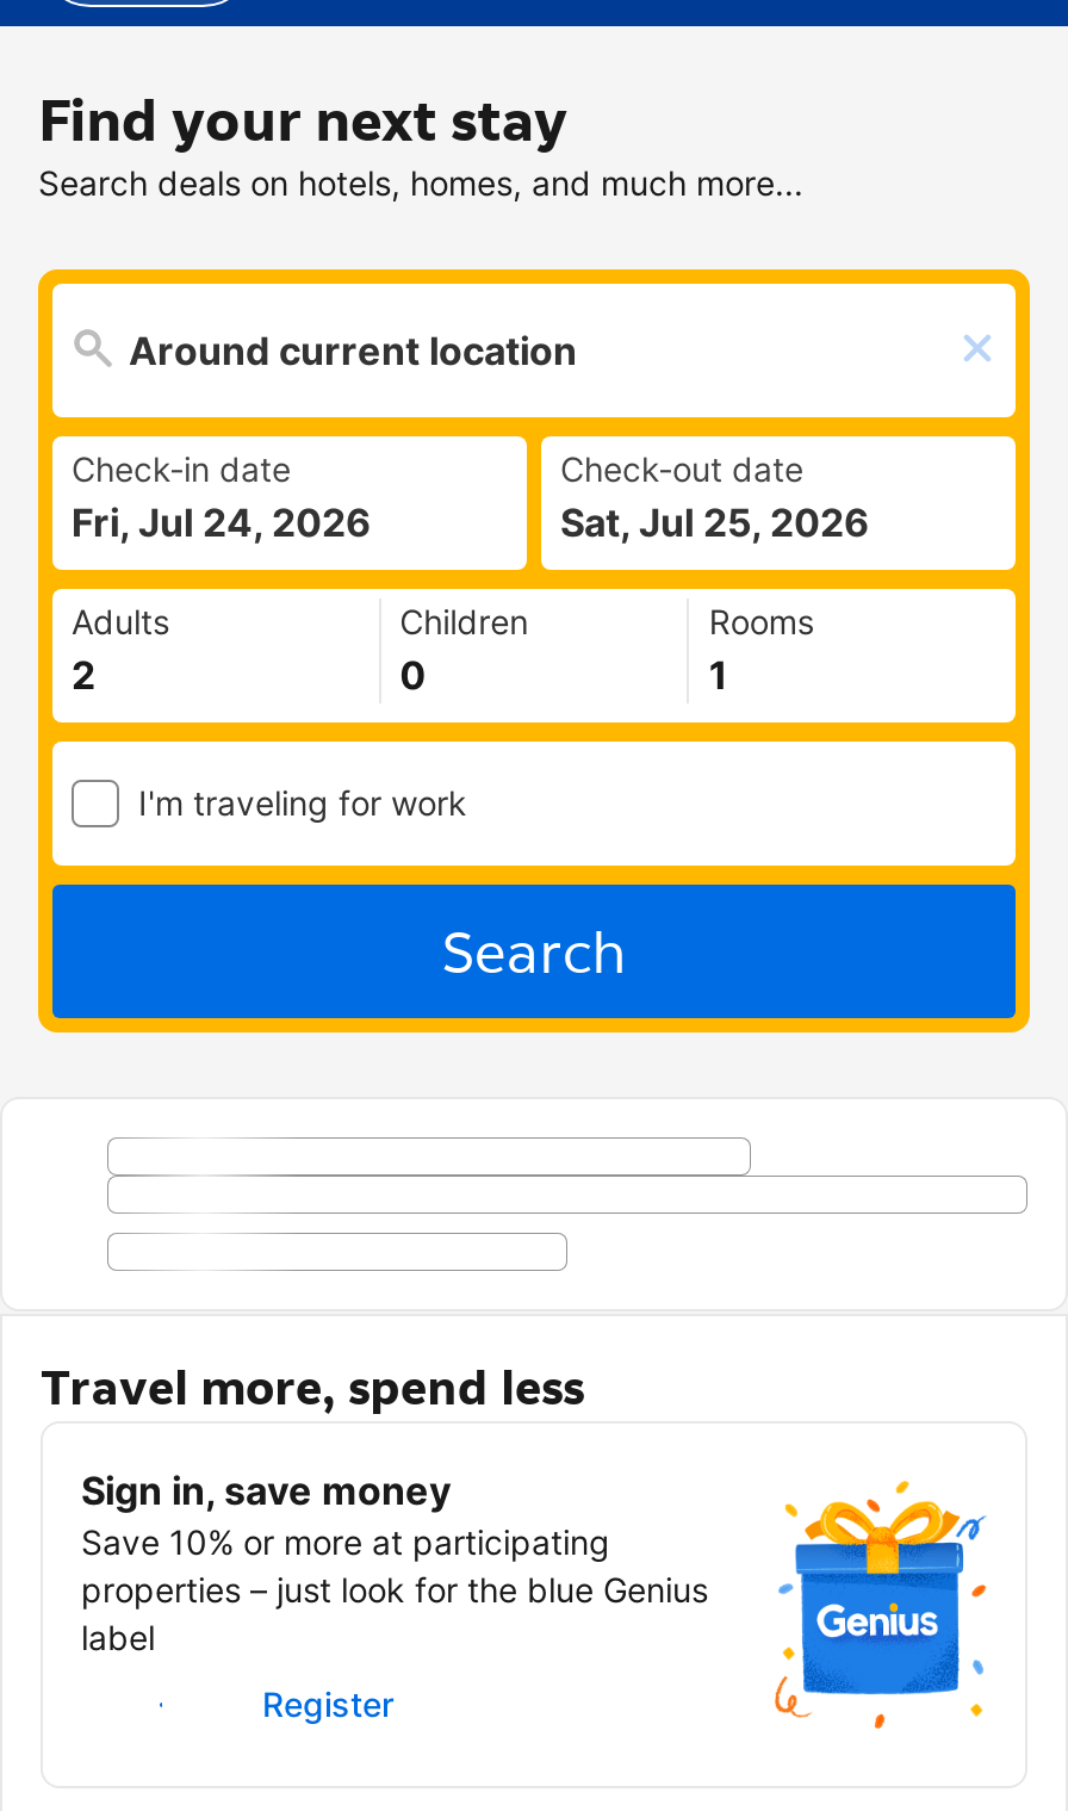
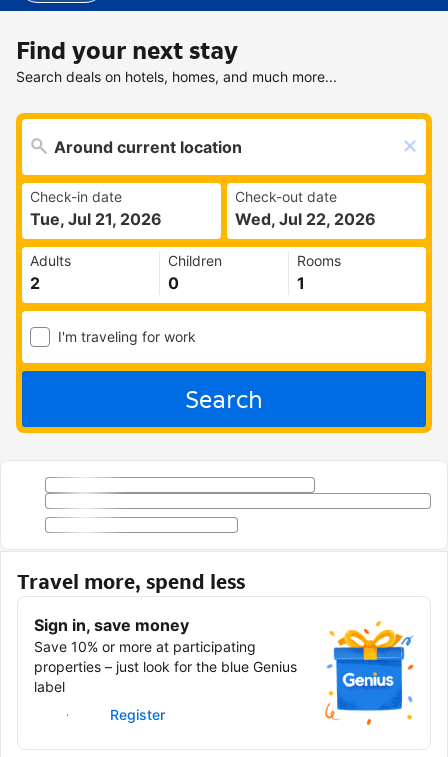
[72,498,372,546] Fri, Jul 24, 2026 -> [30,209,162,229] Tue, Jul 21, 2026
[560,498,870,546] Sat, Jul 25, 2026 -> [235,209,376,229] Wed, Jul 22, 2026

